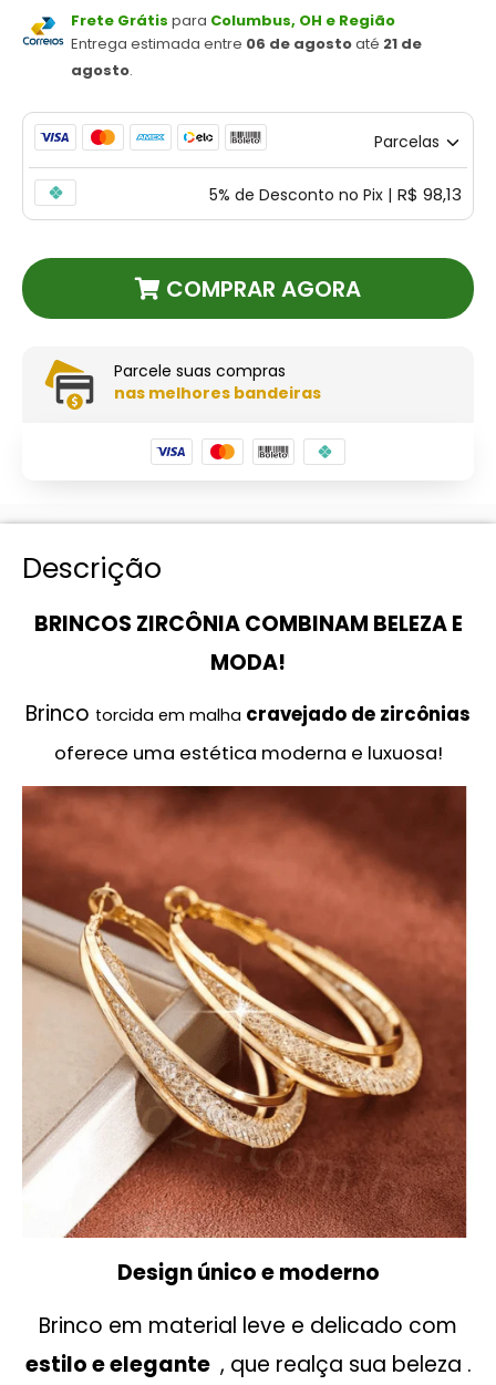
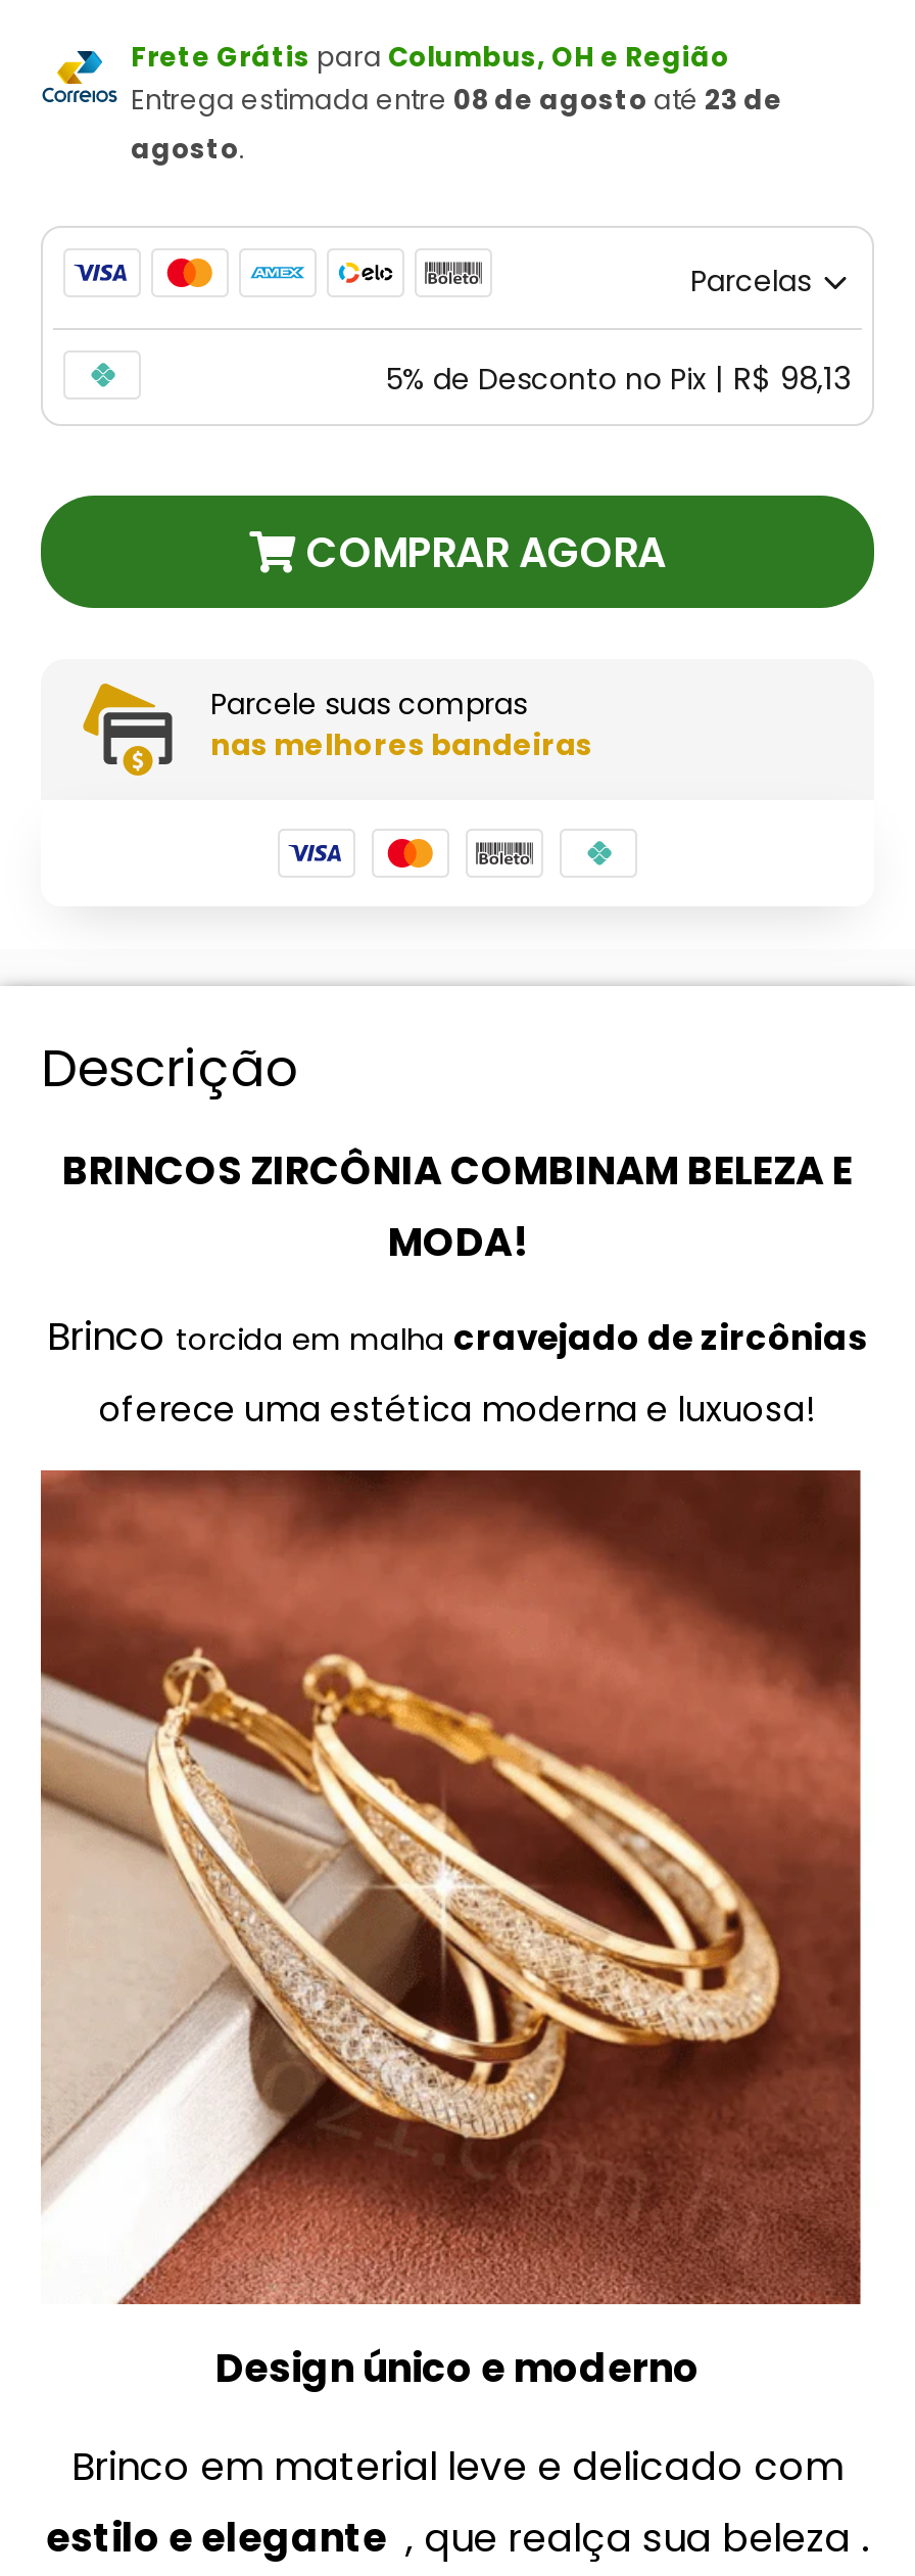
[71,33,422,54] Entrega estimada entre 06 de agosto até 21 de -> [131,81,782,120] Entrega estimada entre 08 de agosto até 23 de

